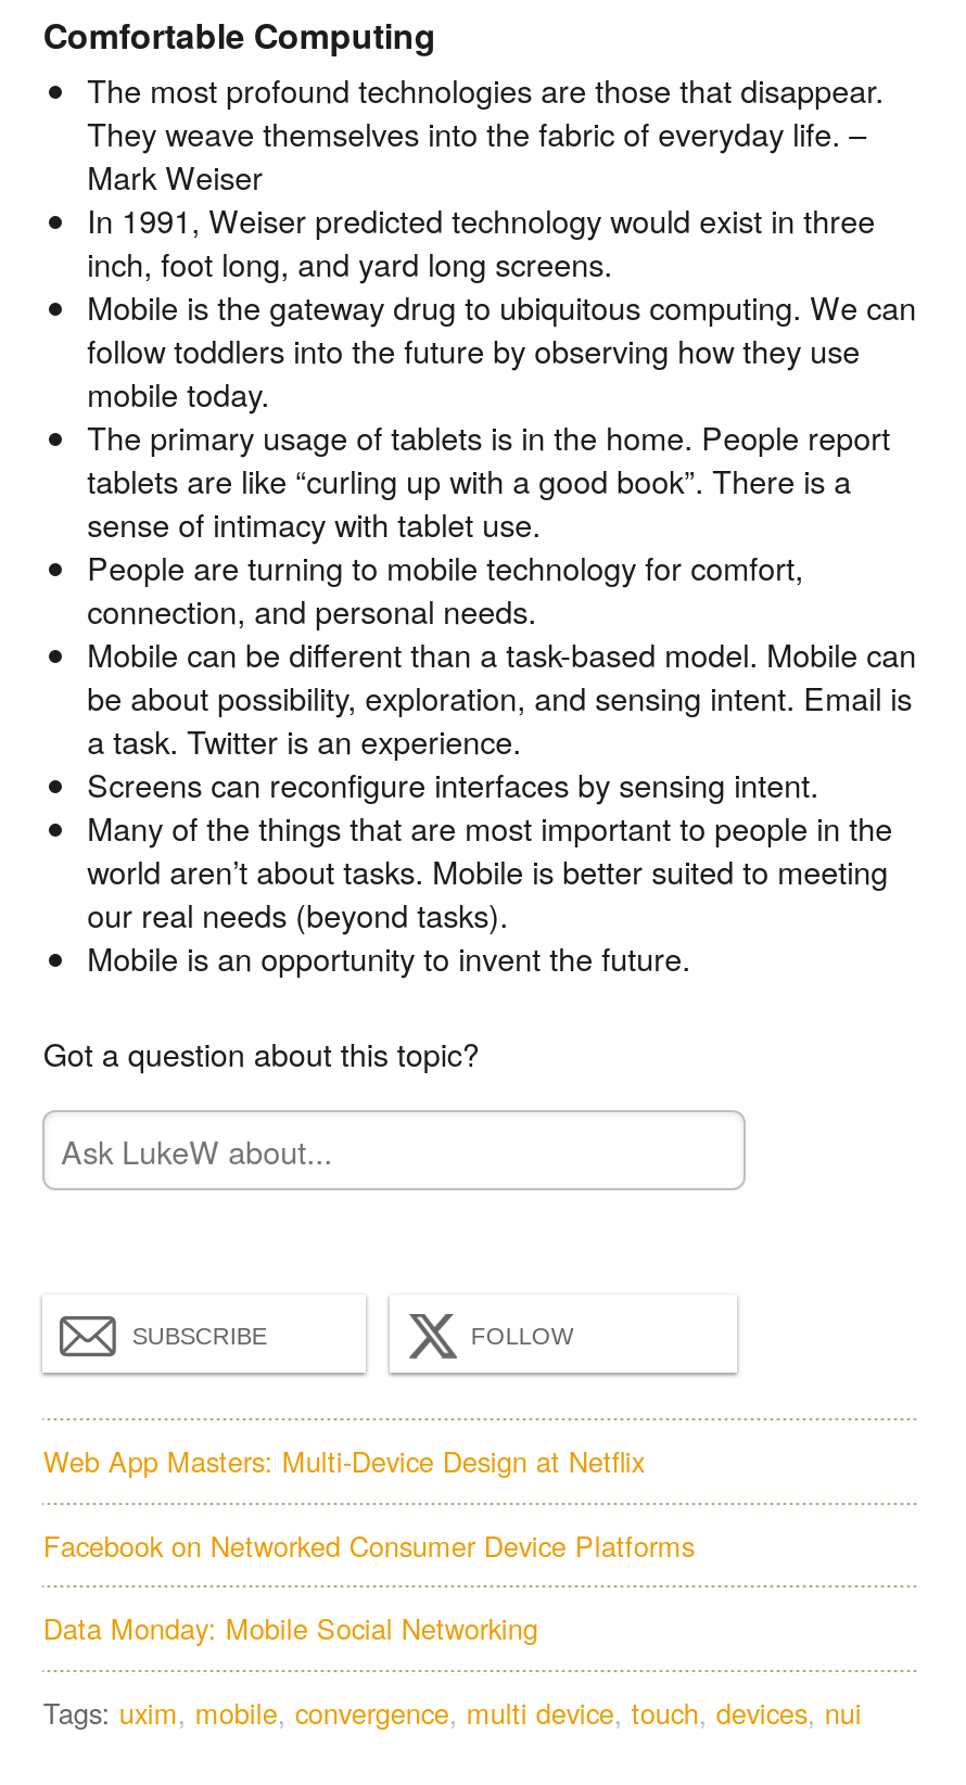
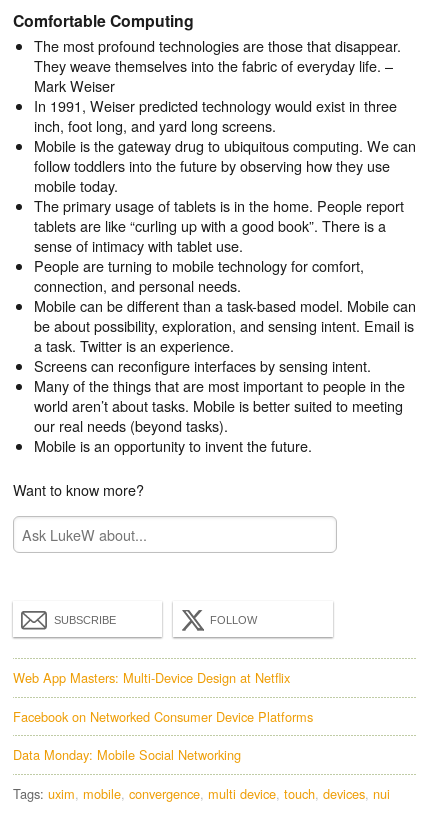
[43,1030,480,1075] Got a question about this topic? -> [13,479,144,500] Want to know more?

